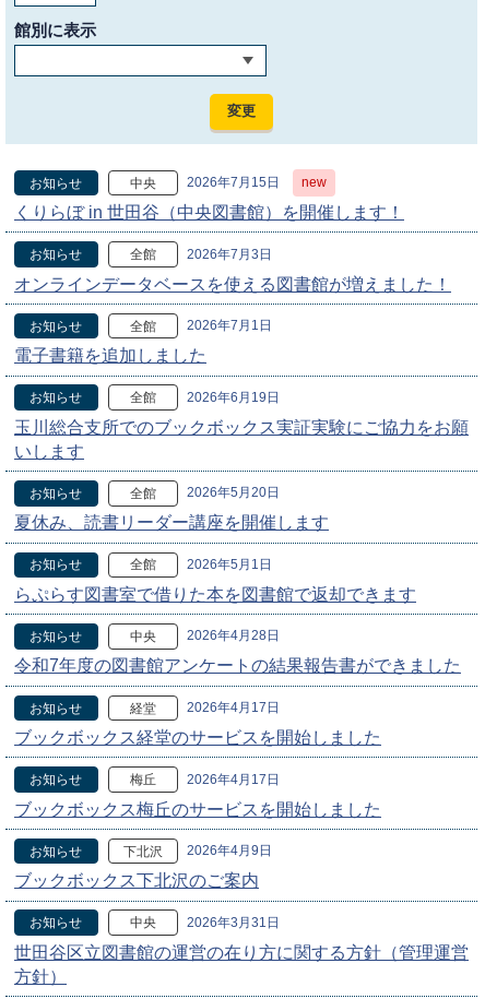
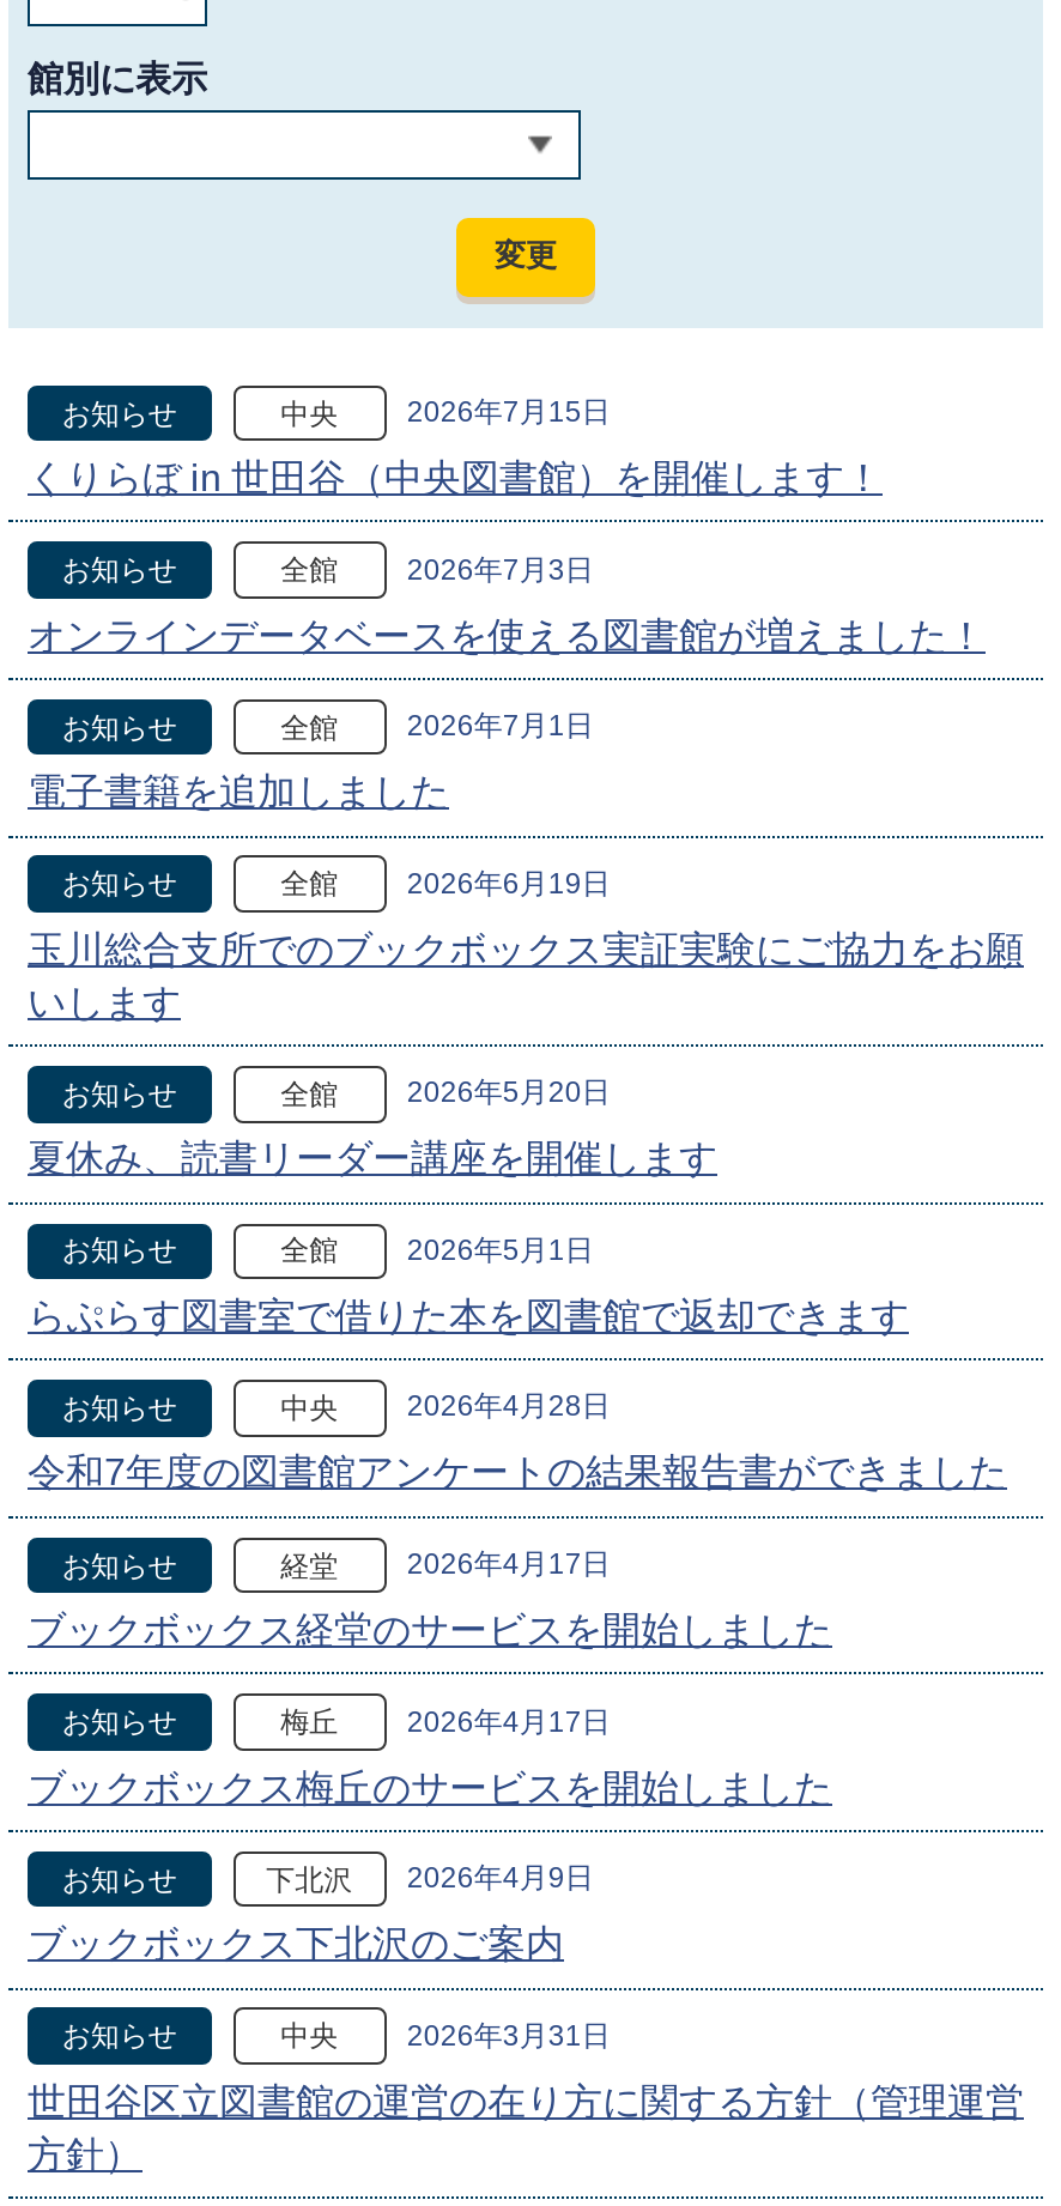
[302,175,327,190] new -> none

